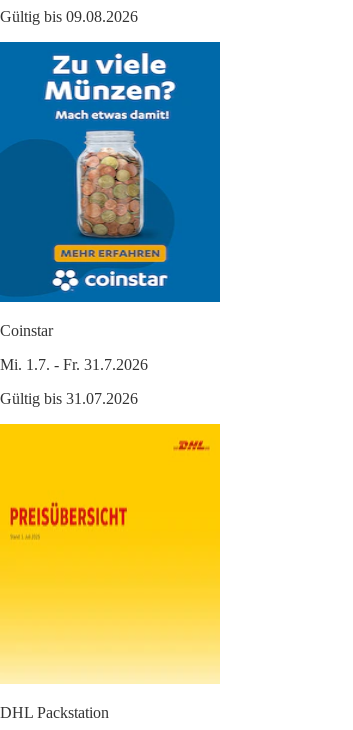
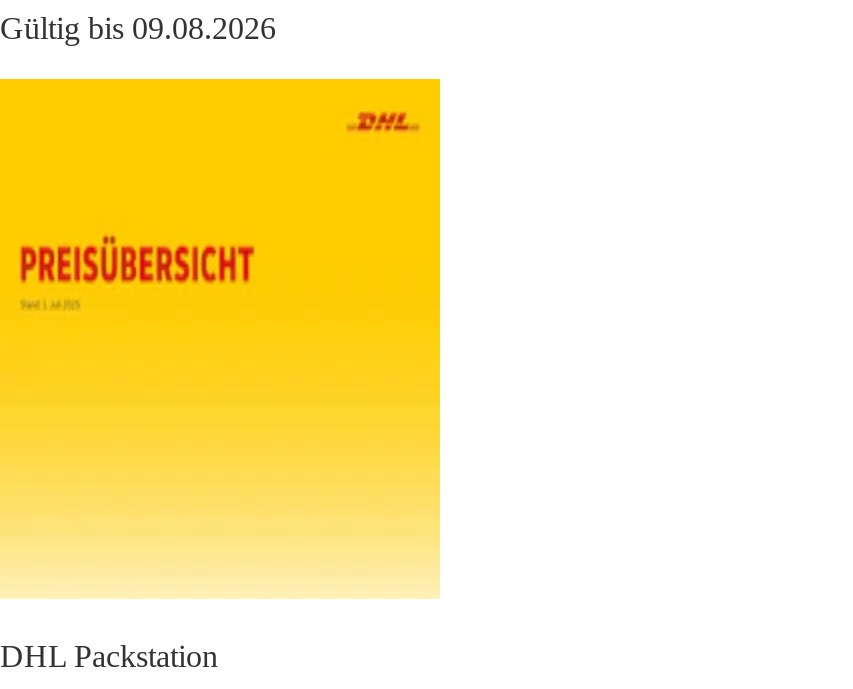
[0,41,221,407] [image] | Coinstar | Mi. 1.7. - Fr. 31.7.2026 | Gültig bis 31.07.2026 -> none

